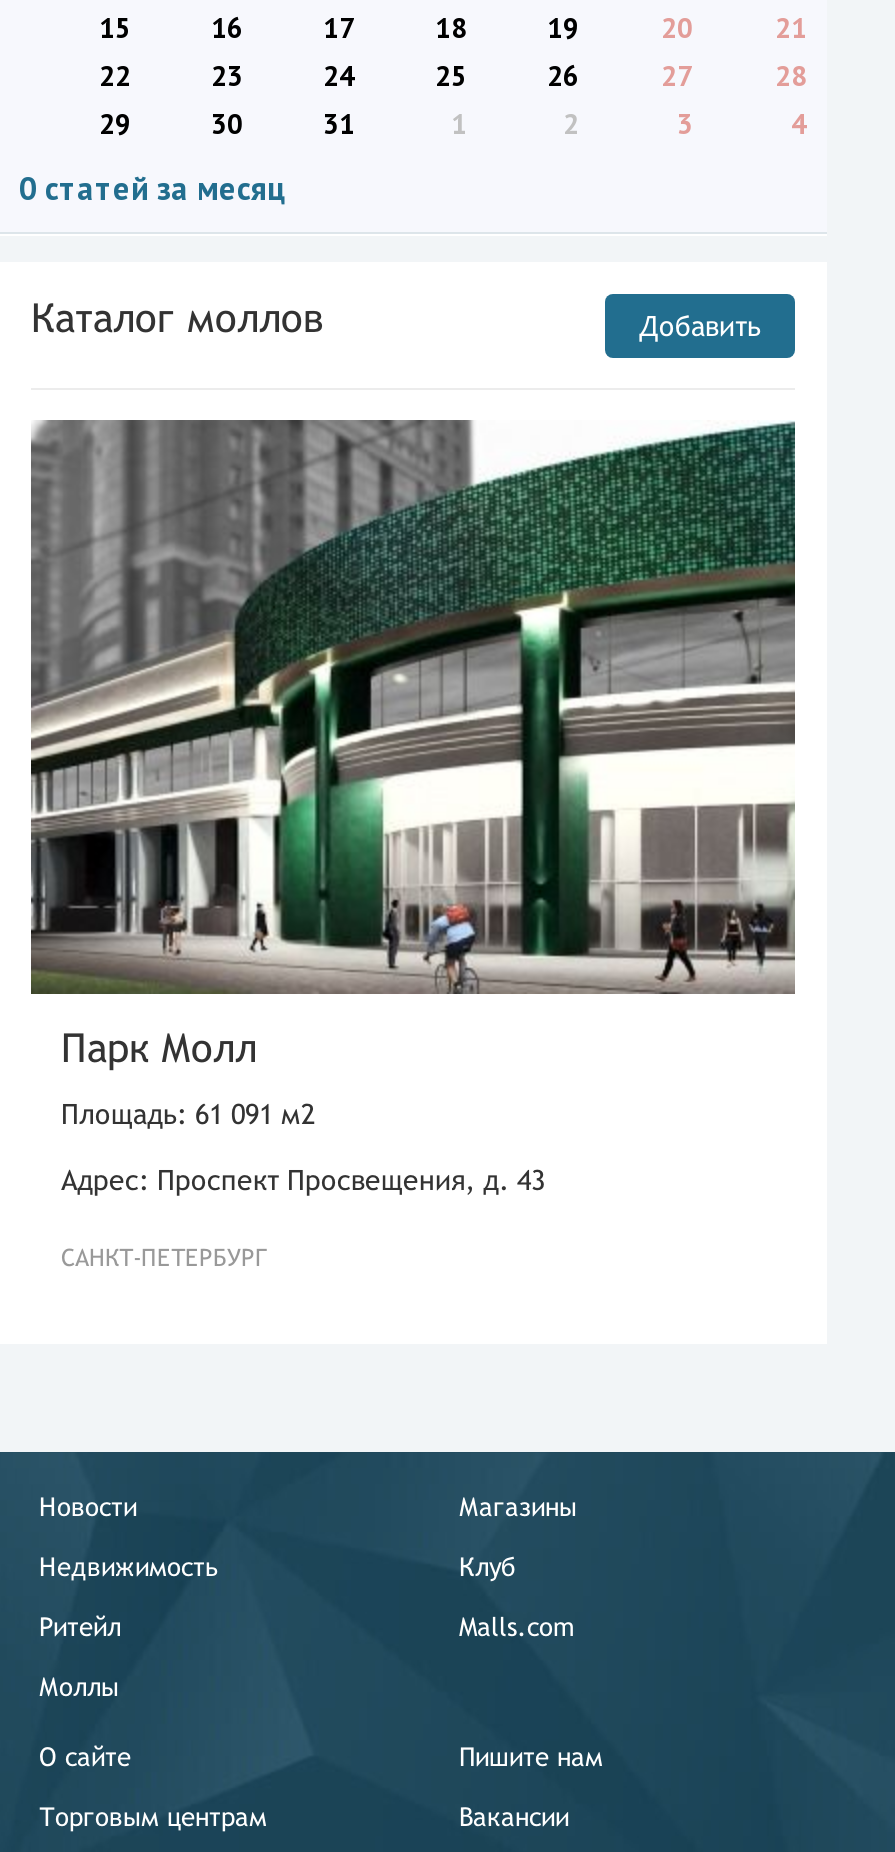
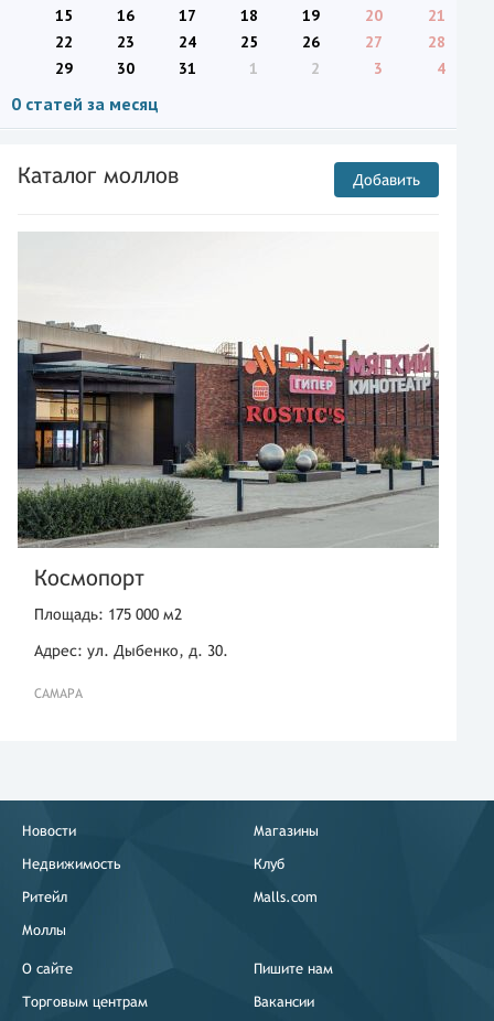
[29,418,797,1070] [image] | Парк Молл -> [17,232,440,590] [image] | Космопорт
[61,1098,315,1130] Площадь: 61 091 м2 -> [34,605,182,623] Площадь: 175 000 м2
[61,1164,545,1196] Адрес: Проспект Просвещения, д. 43 -> [34,642,228,659] Адрес: ул. Дыбенко, д. 30.
[61,1244,267,1272] САНКТ-ПЕТЕРБУРГ -> [34,686,83,701] САМАРА

